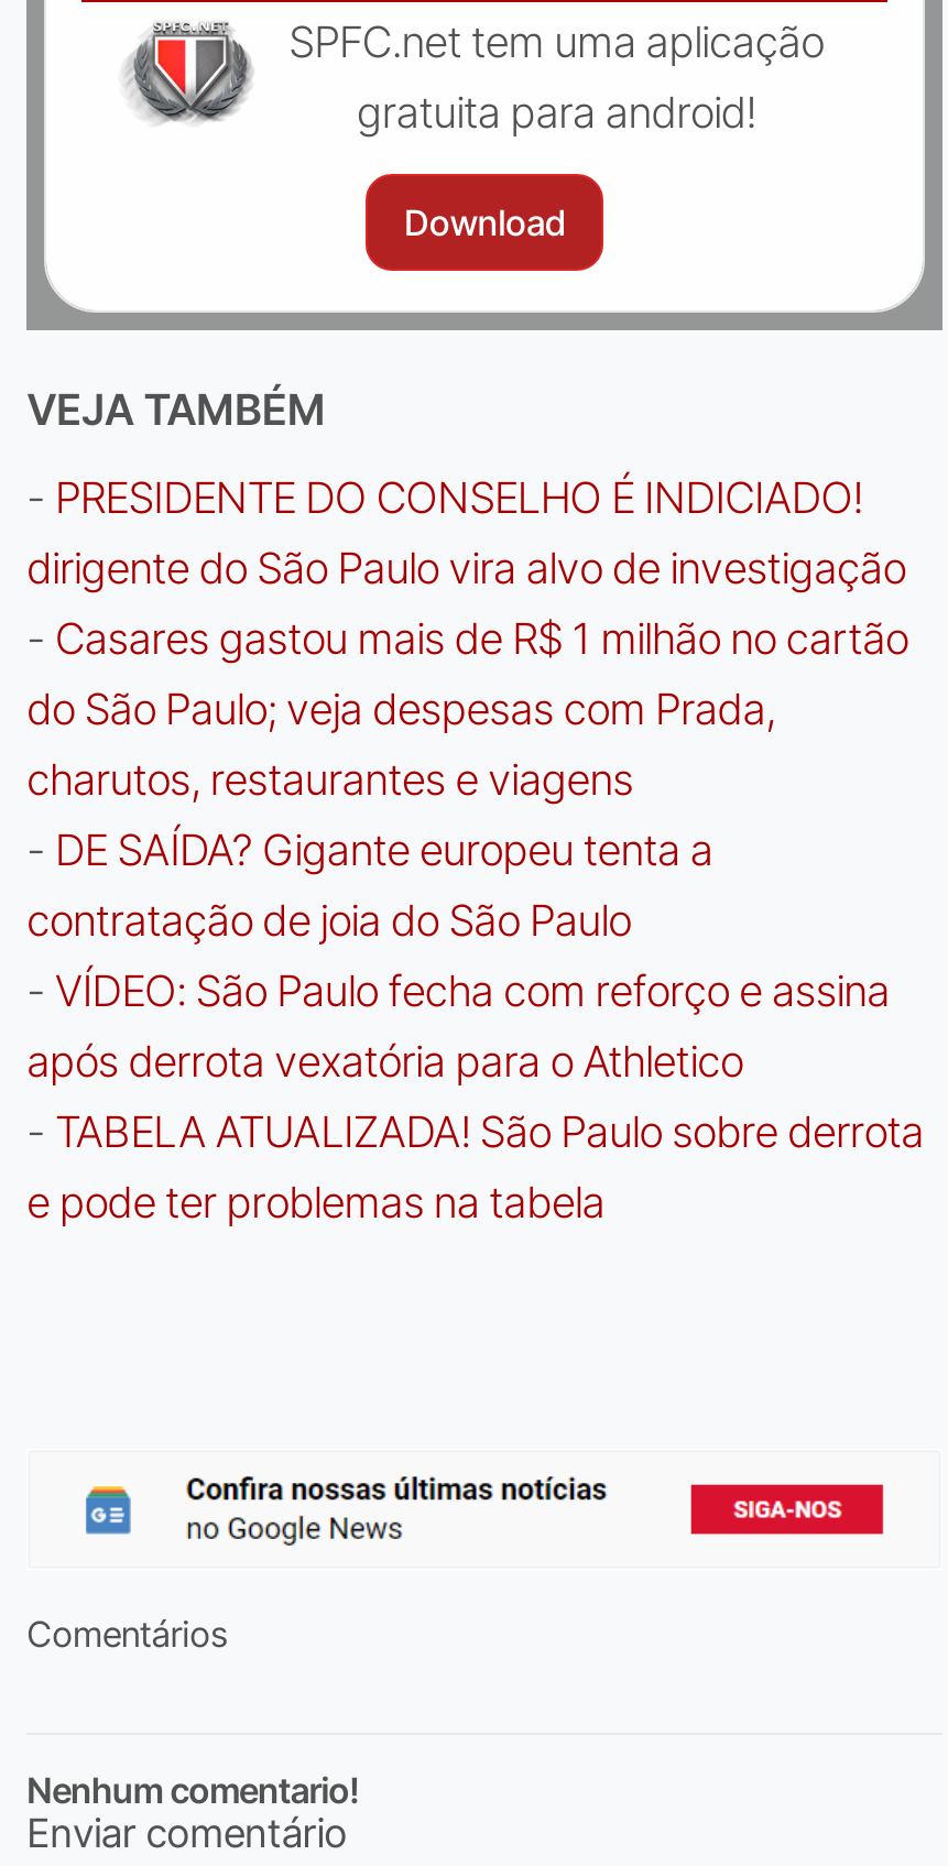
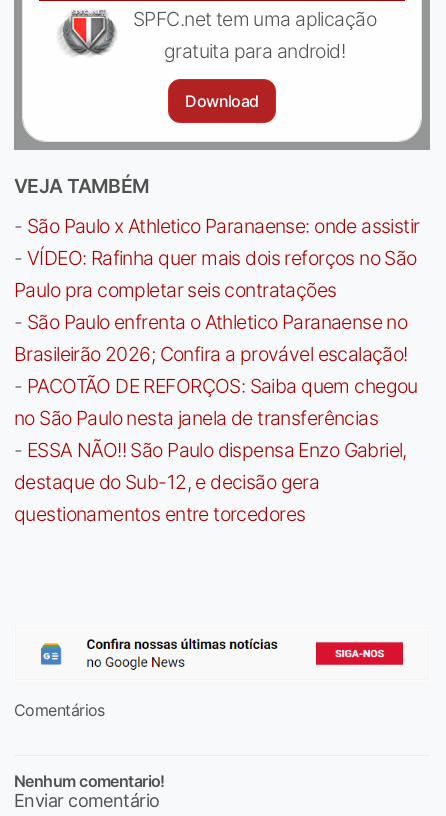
[26,470,924,1228] - PRESIDENTE DO CONSELHO É INDICIADO! | dirigente do São Paulo vira alvo de investigação | - Casares gastou mais de R$ 1 milhão no cartão | do São Paulo; veja despesas com Prada, | charutos, restaurantes e viagens | - DE SAÍDA? Gigante europeu tenta a | contratação de joia do São Paulo | - VÍDEO: São Paulo fecha com reforço e assina | após derrota vexatória para o Athletico | - TABELA ATUALIZADA! São Paulo sobre derrota | e pode ter problemas na tabela -> [14,214,419,526] - São Paulo x Athletico Paranaense: onde assistir | - VÍDEO: Rafinha quer mais dois reforços no São | Paulo pra completar seis contratações | - São Paulo enfrenta o Athletico Paranaense no | Brasileirão 2026; Confira a provável escalação! | - PACOTÃO DE REFORÇOS: Saiba quem chegou | no São Paulo nesta janela de transferências | - ESSA NÃO!! São Paulo dispensa Enzo Gabriel, | destaque do Sub-12, e decisão gera | questionamentos entre torcedores

